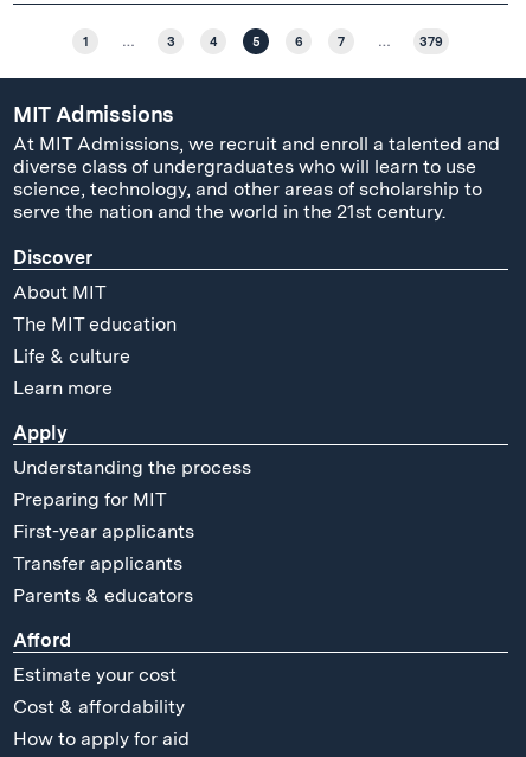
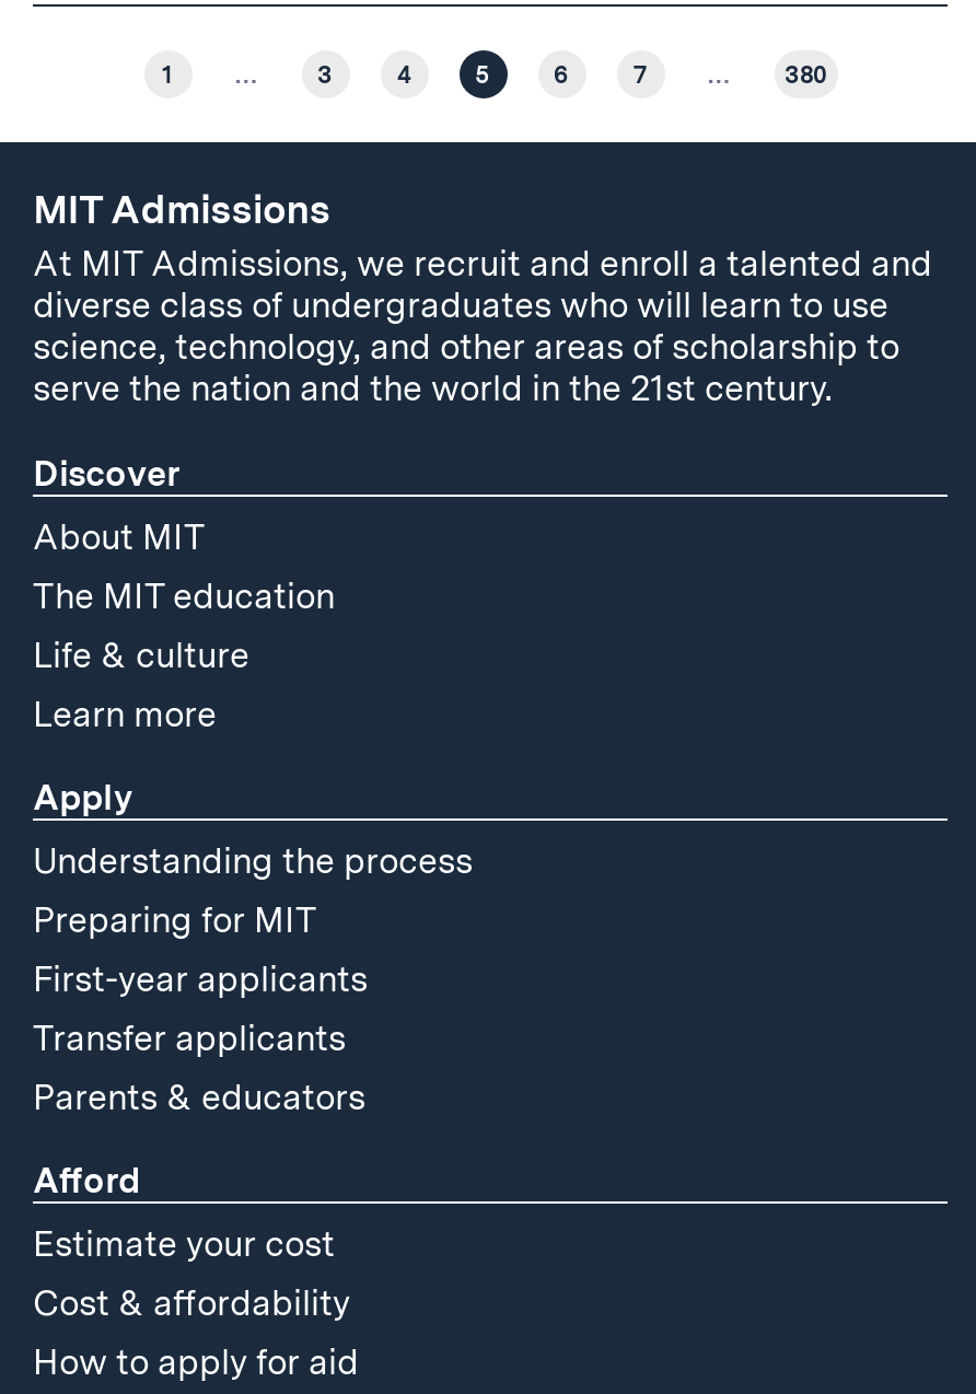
[419,33,443,50] 379 -> [785,59,826,90] 380

